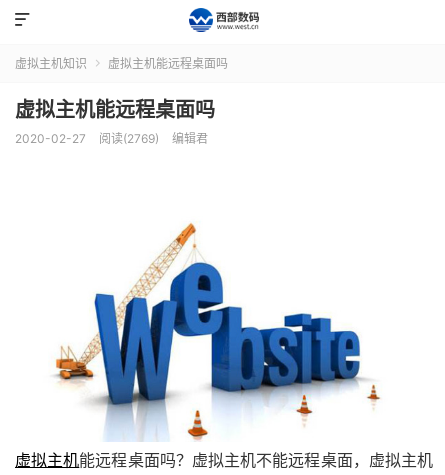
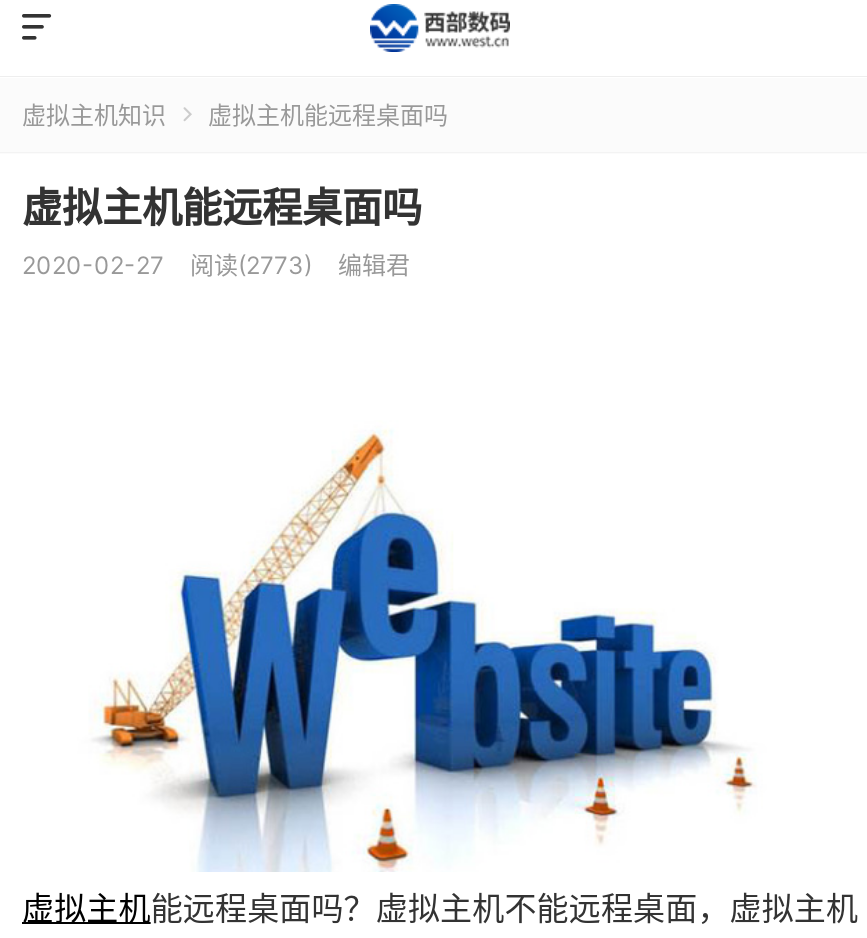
[15,131,208,146] 2020-02-27 阅读(2769) 编辑君 -> [22,250,410,280] 2020-02-27 阅读(2773) 编辑君

